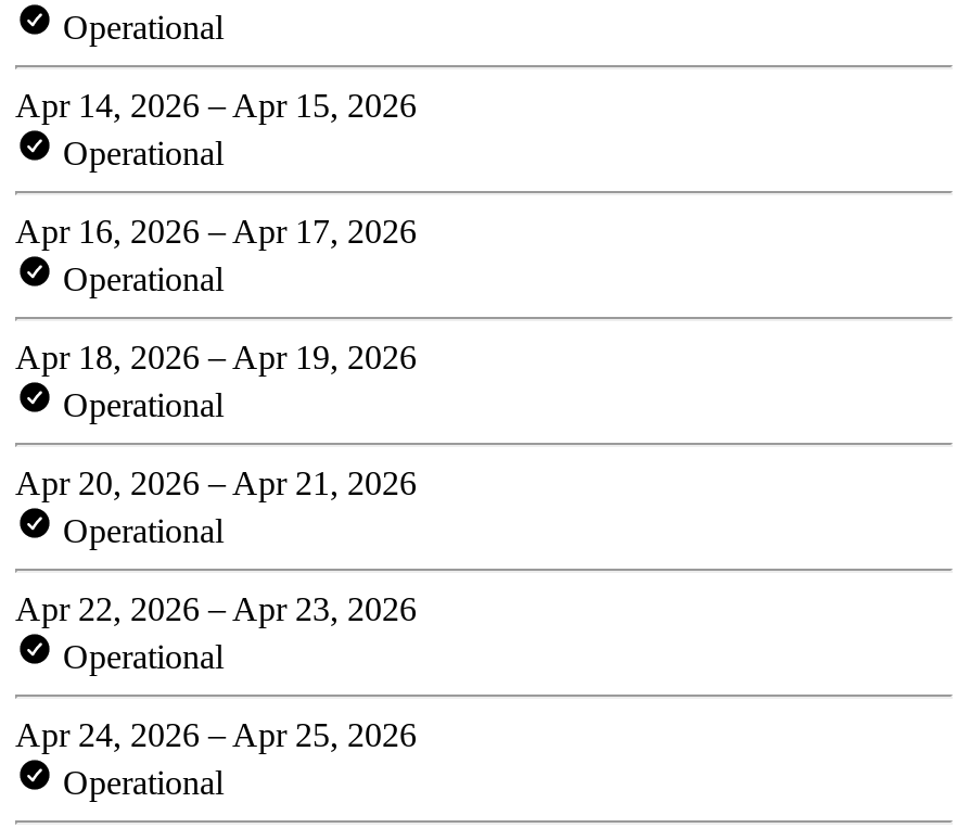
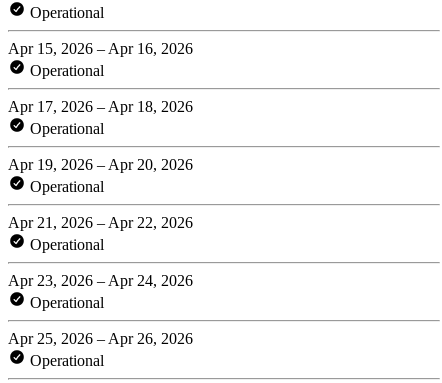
[15,87,417,123] Apr 14, 2026 – Apr 15, 2026 -> [8,40,193,57] Apr 15, 2026 – Apr 16, 2026
[15,212,417,249] Apr 16, 2026 – Apr 17, 2026 -> [8,98,193,115] Apr 17, 2026 – Apr 18, 2026
[15,338,417,375] Apr 18, 2026 – Apr 19, 2026 -> [8,156,193,173] Apr 19, 2026 – Apr 20, 2026
[15,464,417,501] Apr 20, 2026 – Apr 21, 2026 -> [8,214,193,231] Apr 21, 2026 – Apr 22, 2026
[15,590,417,627] Apr 22, 2026 – Apr 23, 2026 -> [8,272,193,289] Apr 23, 2026 – Apr 24, 2026
[15,716,417,753] Apr 24, 2026 – Apr 25, 2026 -> [8,330,193,347] Apr 25, 2026 – Apr 26, 2026

